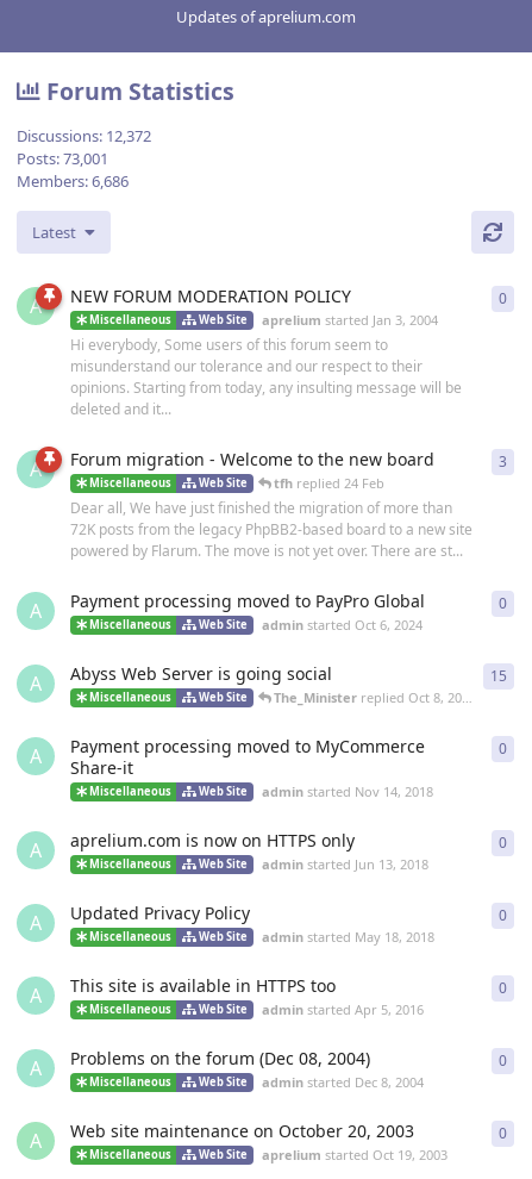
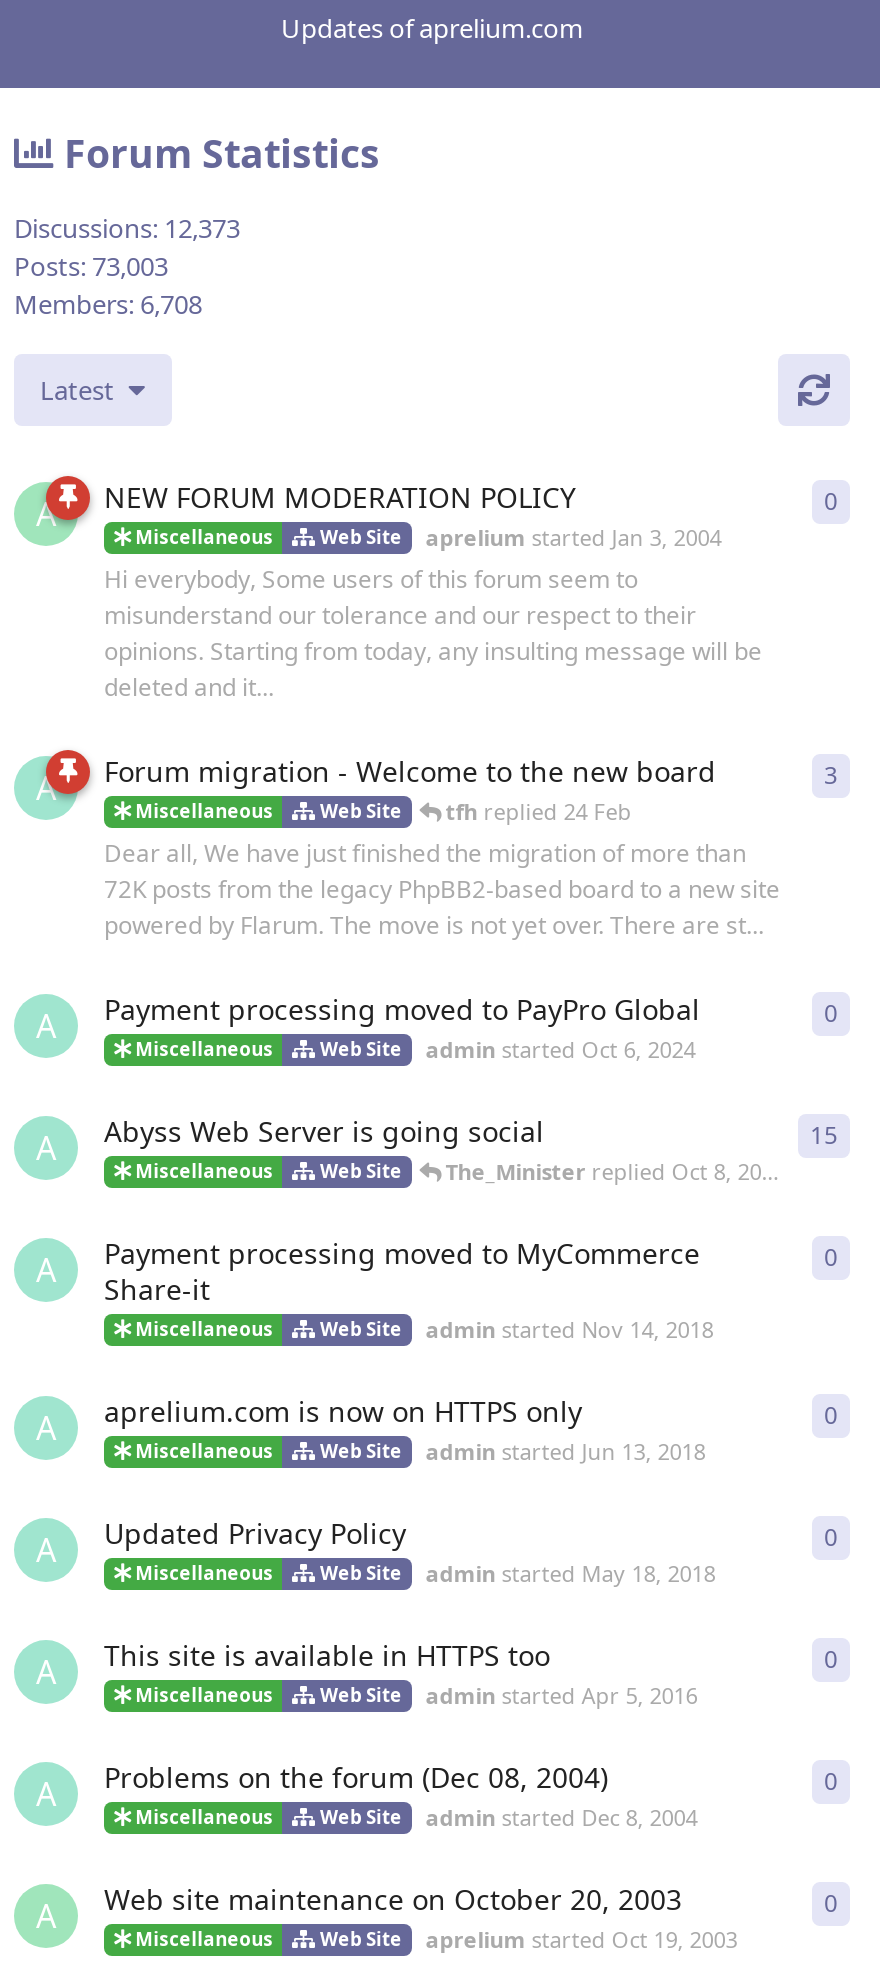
[17,125,151,147] Discussions: 12,372 -> [14,210,240,246] Discussions: 12,373
[17,148,108,169] Posts: 73,001 -> [14,248,168,284] Posts: 73,003
[17,171,129,192] Members: 6,686 -> [14,286,202,322] Members: 6,708

